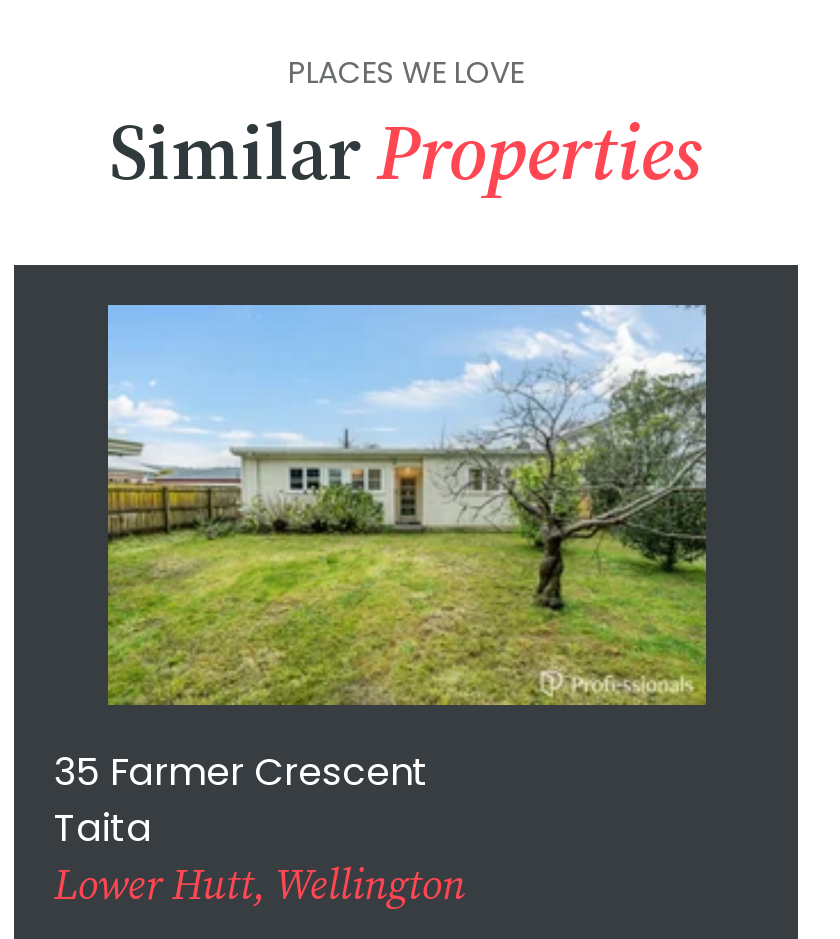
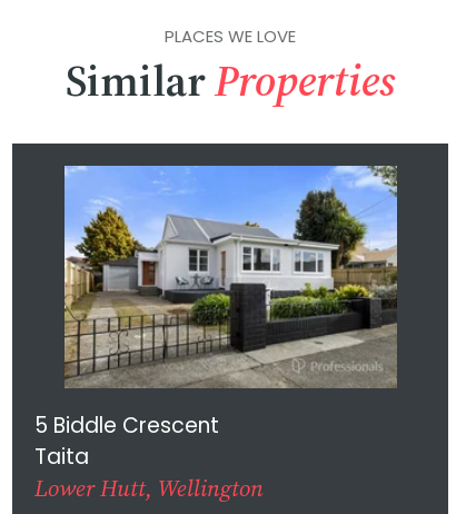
[54,305,708,799] [image] | 35 Farmer Crescent -> [34,166,398,441] [image] | 5 Biddle Crescent

